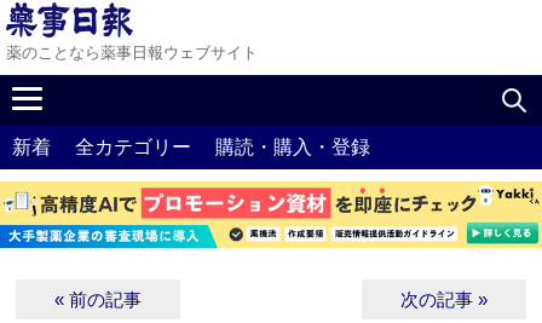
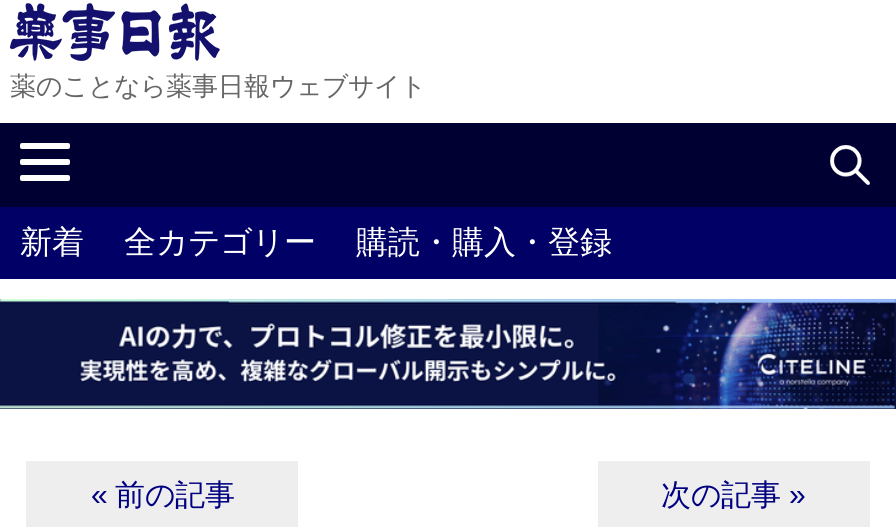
[4,180,538,249] [image] -> [6,297,890,411] [image]

